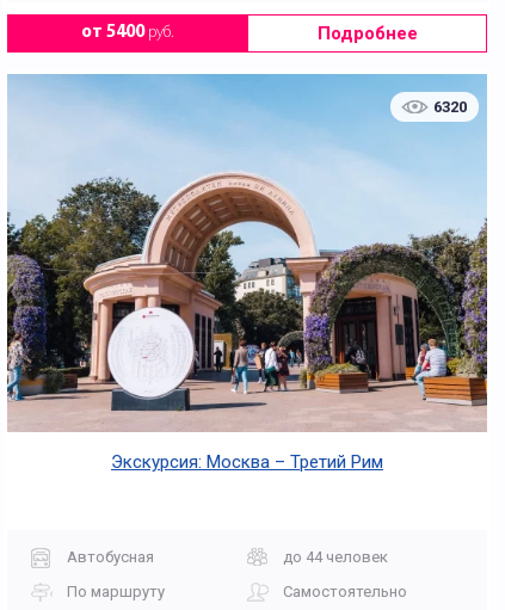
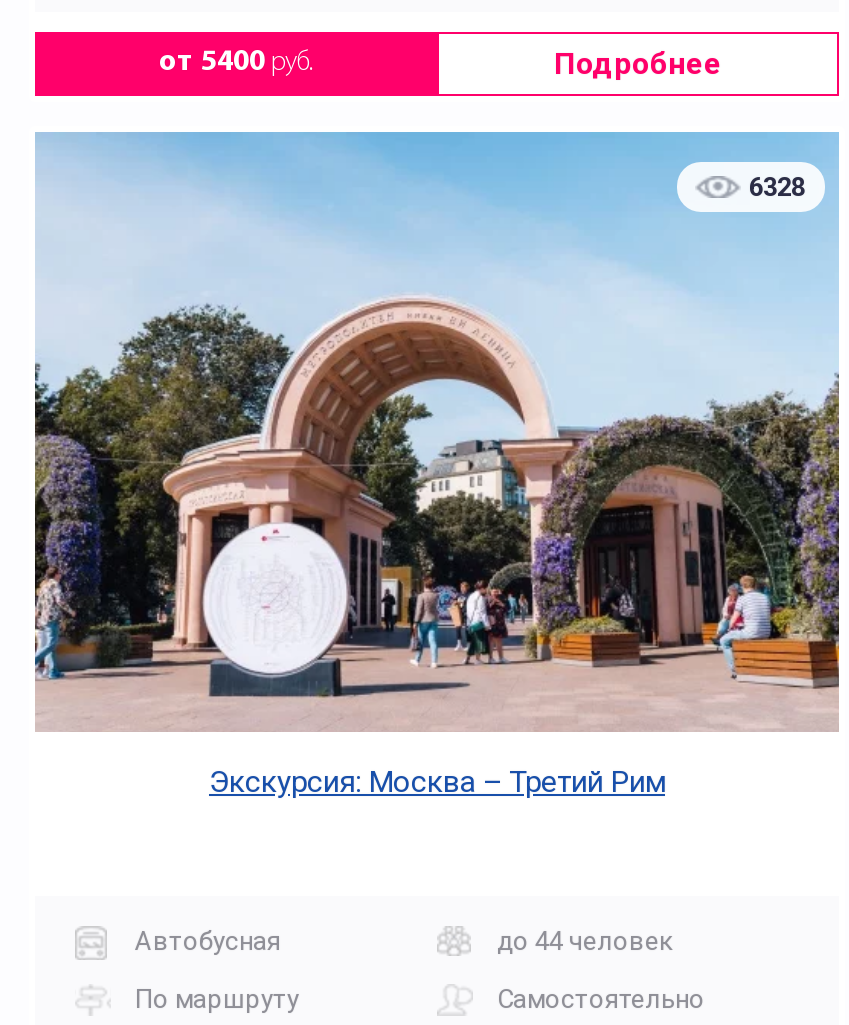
[433,98,467,116] 6320 -> [749,172,805,202] 6328

